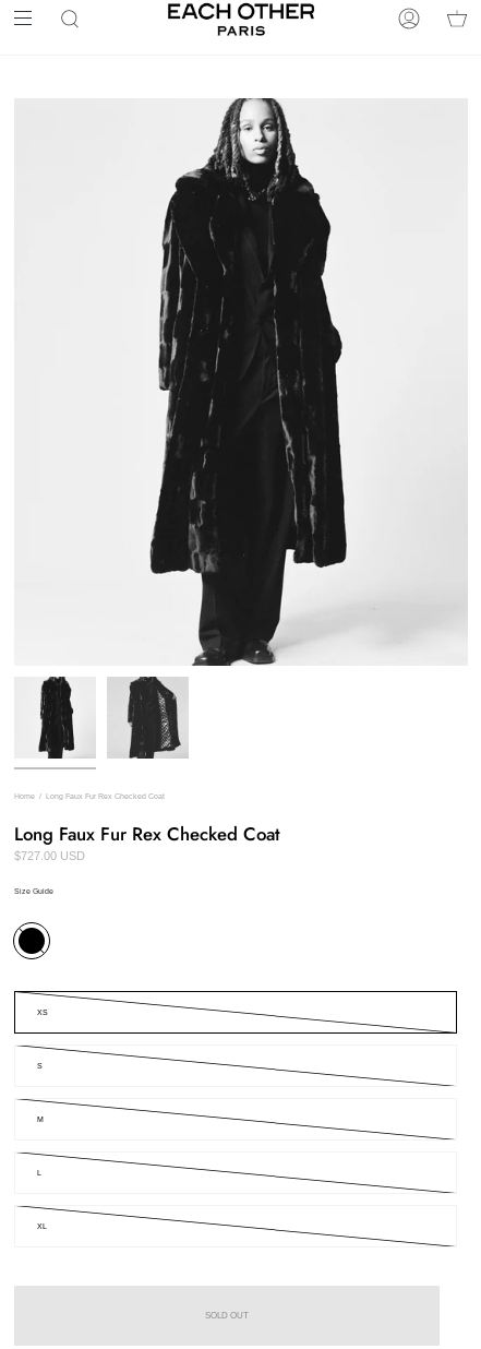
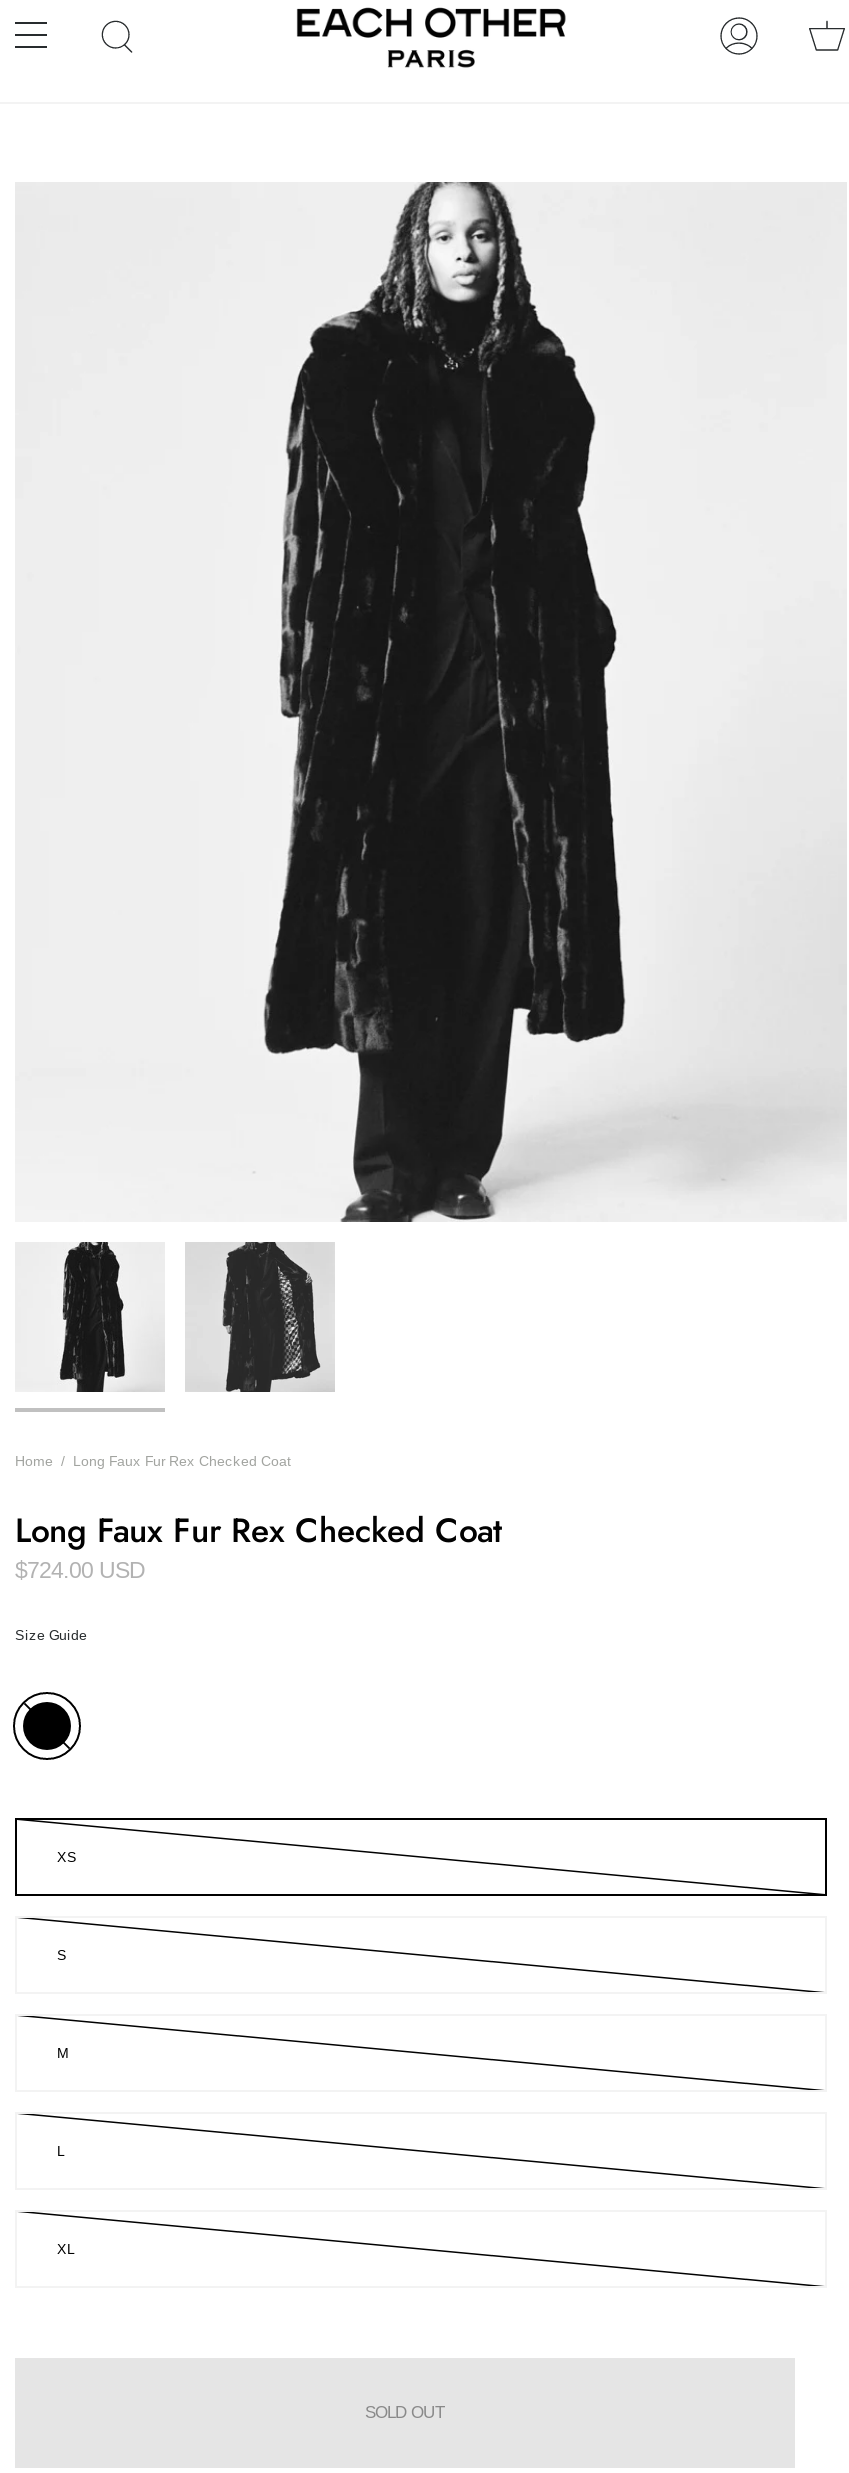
[14,849,85,862] $727.00 USD -> [15,1558,145,1582] $724.00 USD

